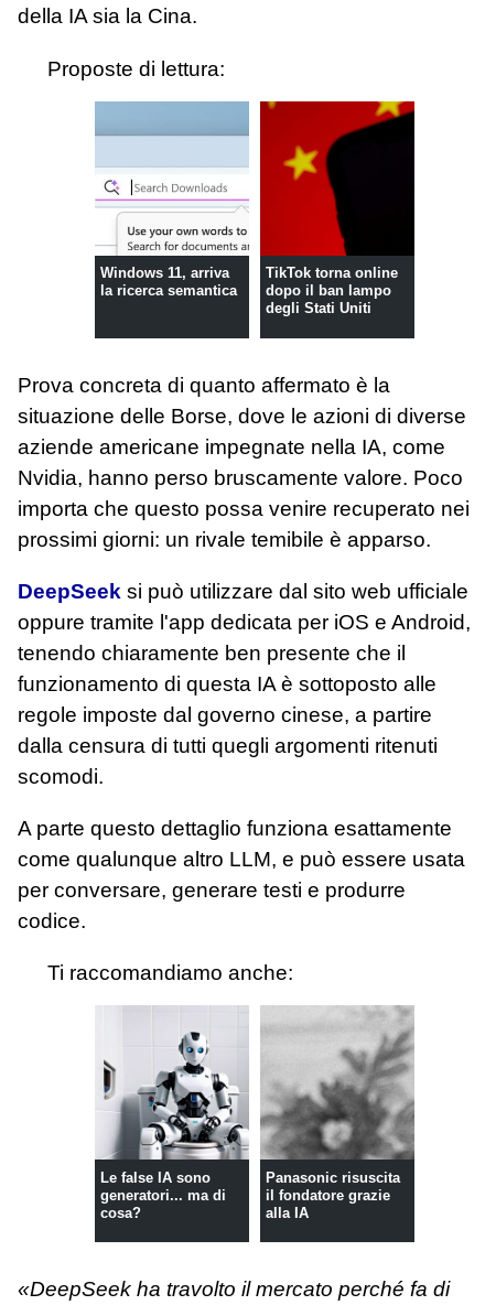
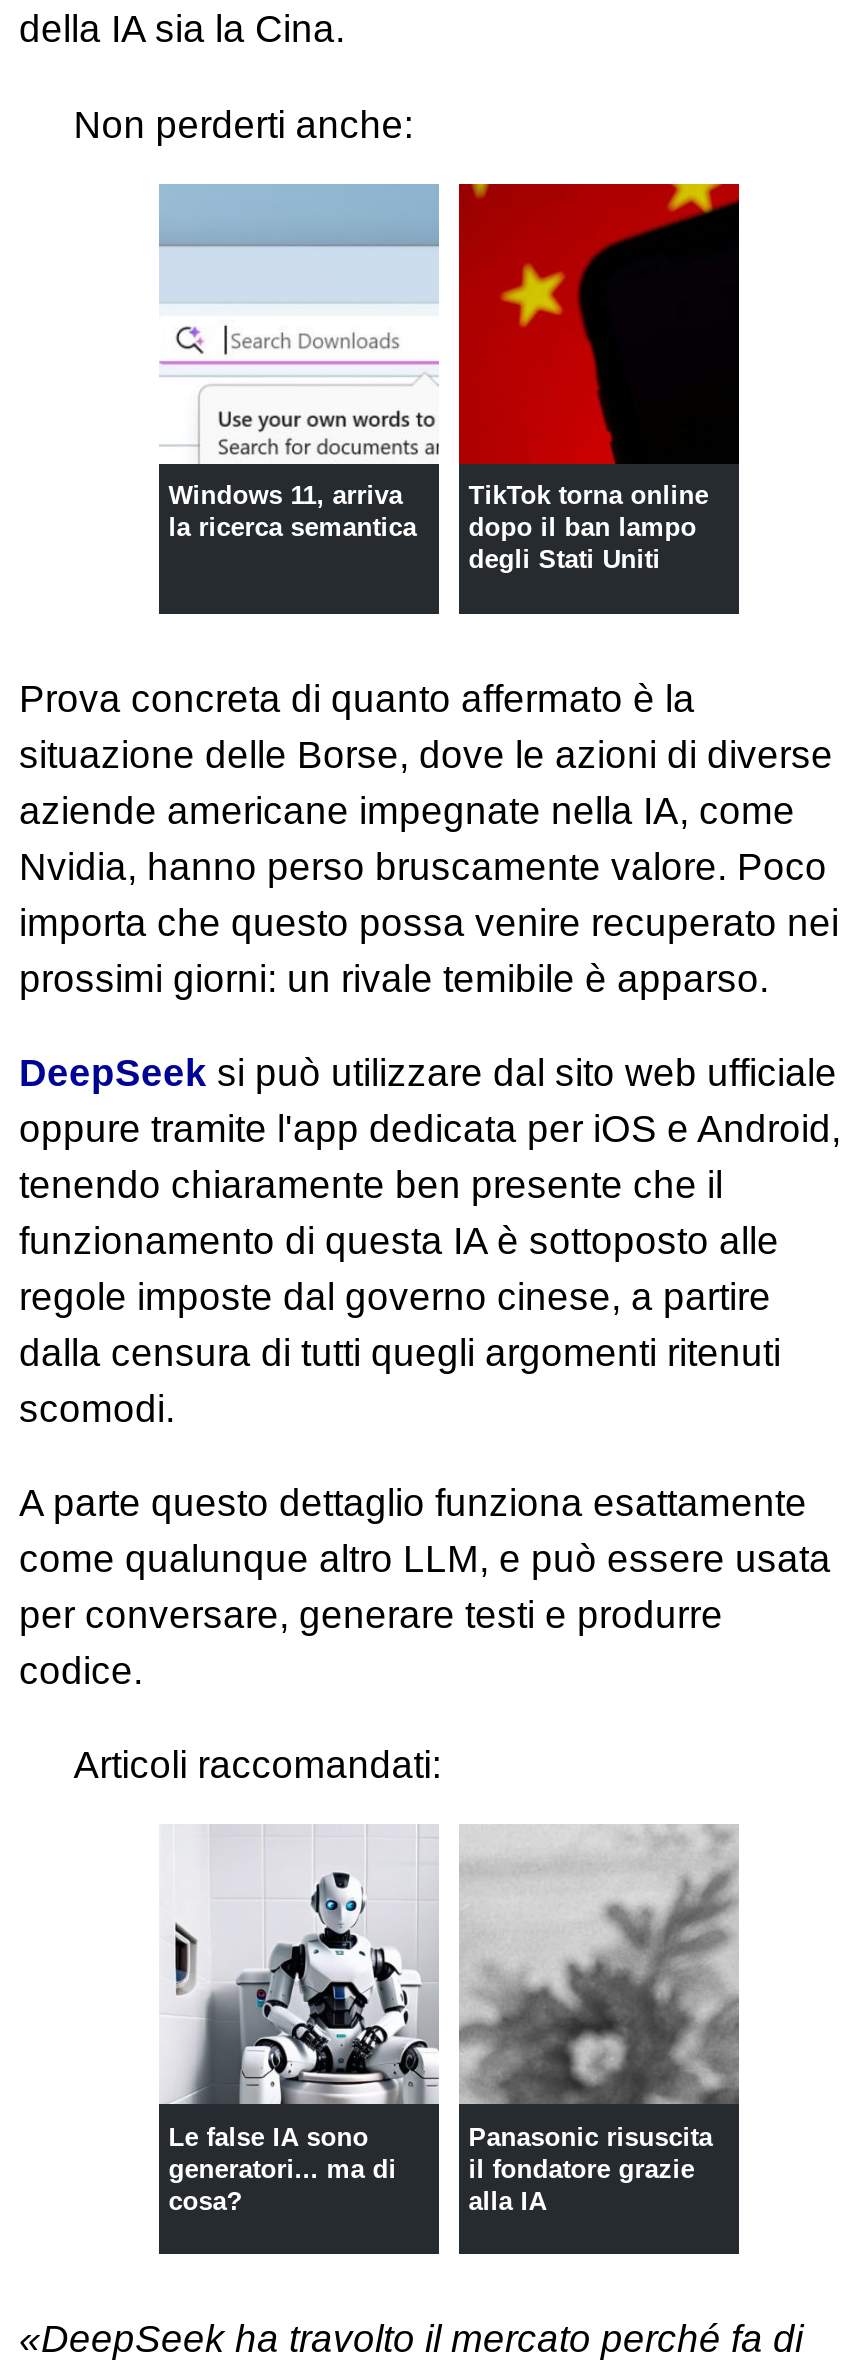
[48,57,225,80] Proposte di lettura: -> [73,103,413,145] Non perderti anche:
[48,961,293,985] Ti raccomandiamo anche: -> [73,1745,441,1787] Articoli raccomandati:

